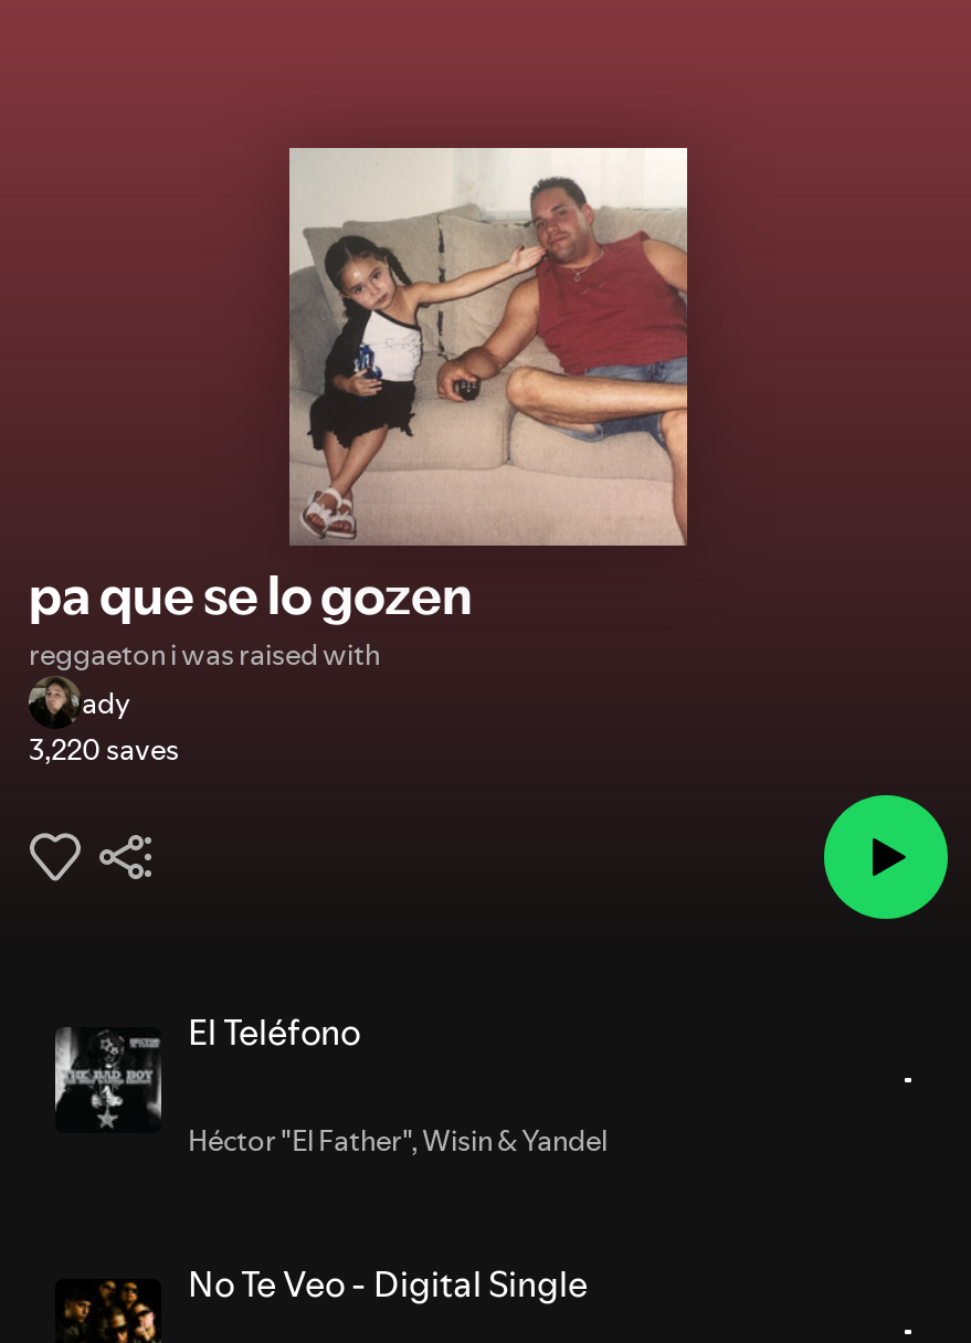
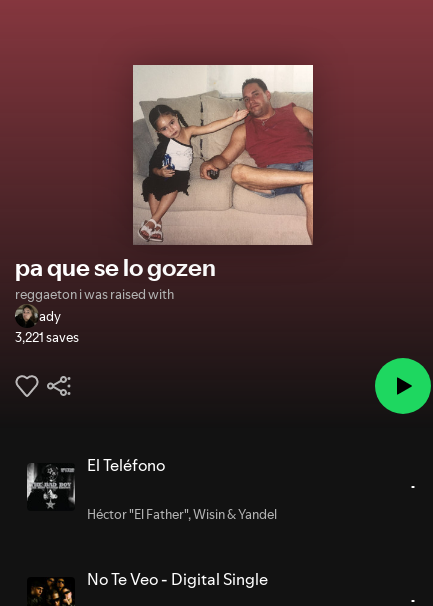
[29,728,179,768] 3,220 saves -> [15,328,79,346] 3,221 saves

